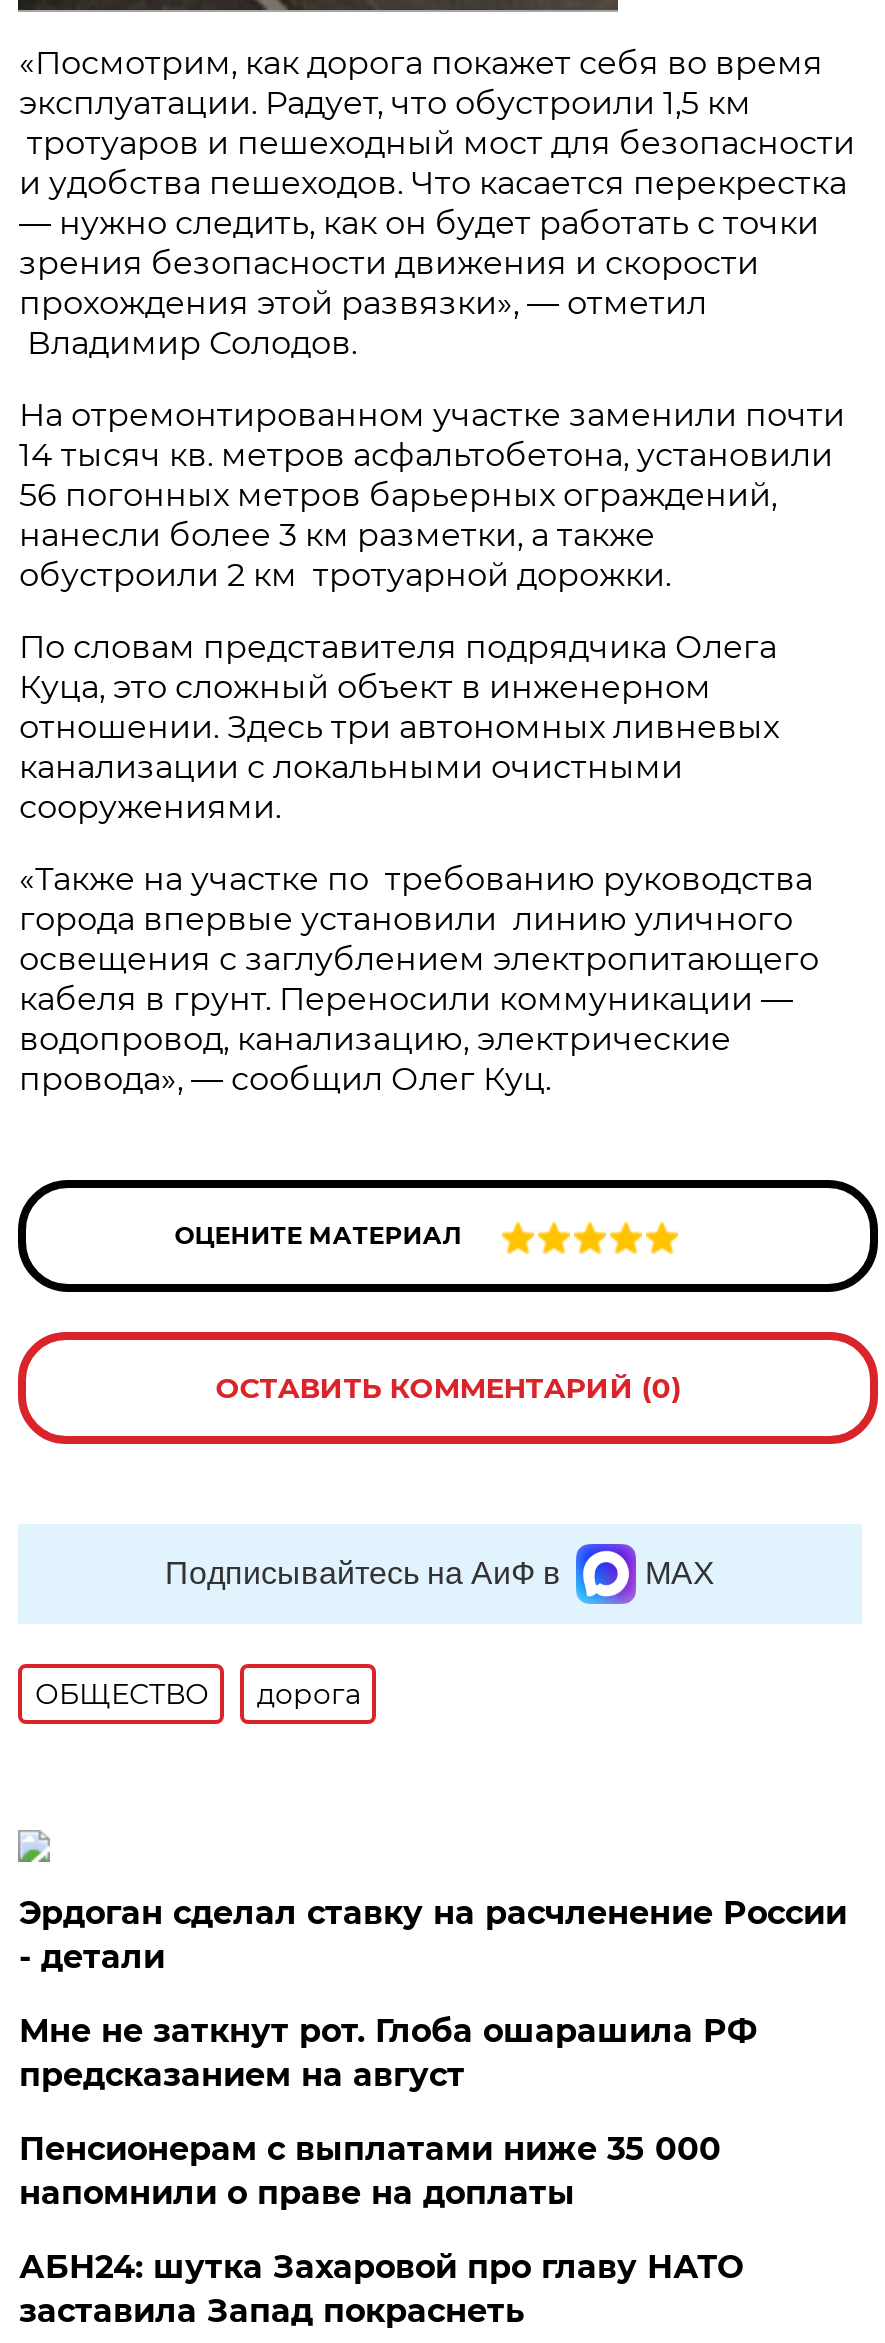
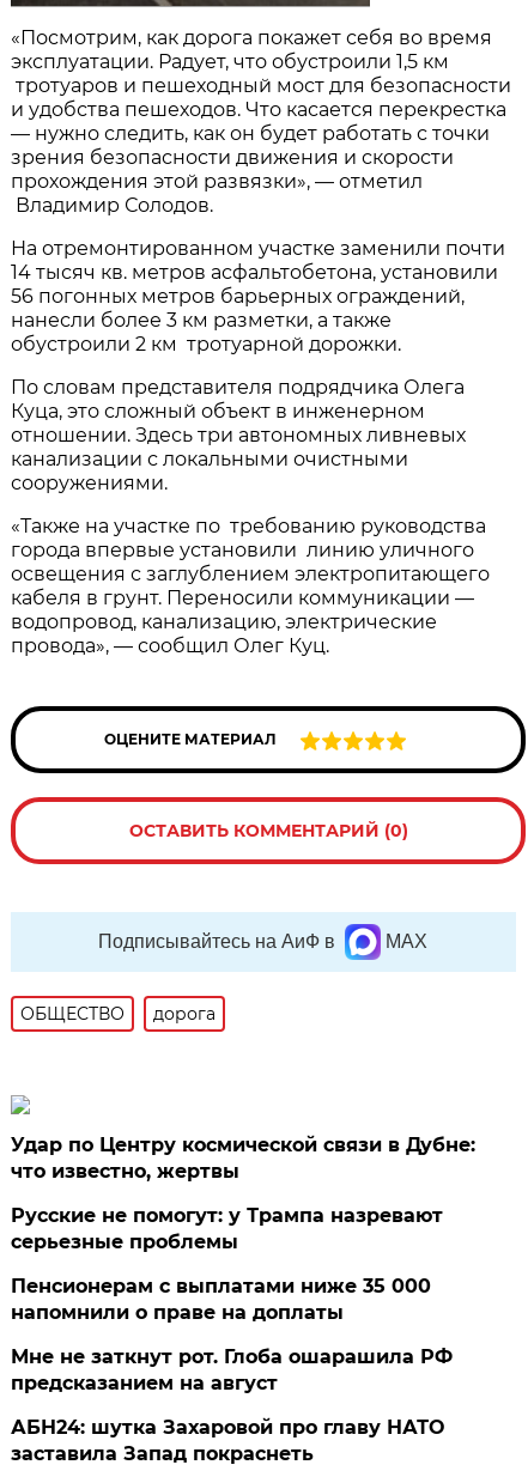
none -> [11,1204,443,1253] Русские не помогут: у Трампа назревают | серьезные проблемы
[19,1894,847,1976] Эрдоган сделал ставку на расчленение России | - детали -> [11,1133,476,1183] Удар по Центру космической связи в Дубне: | что известно, жертвы
moved [19,2012,757,2094] -> [11,1345,453,1394]: Мне не заткнут рот. Глоба ошарашила РФ | предсказанием на август

